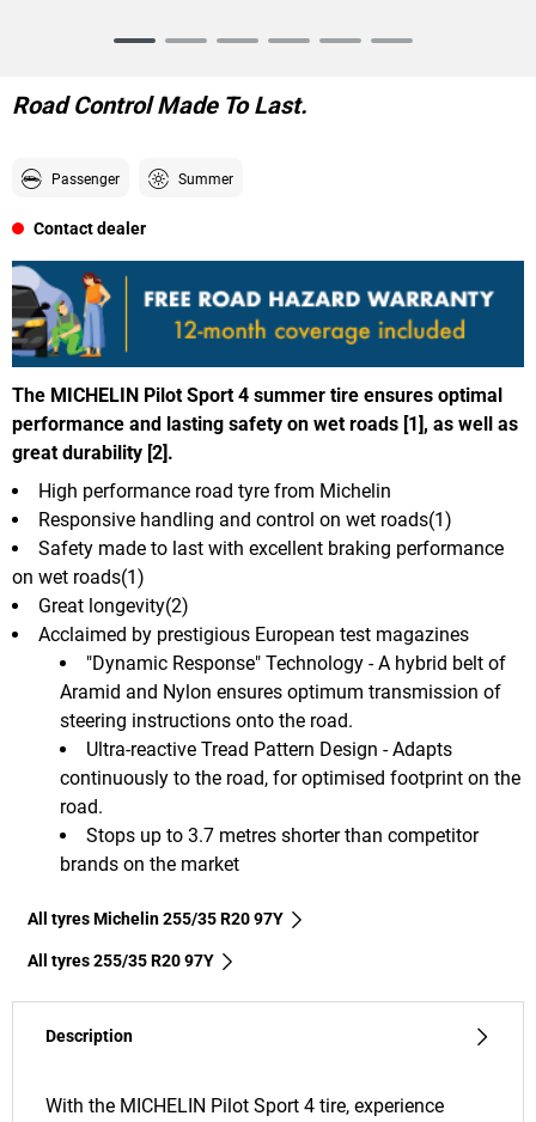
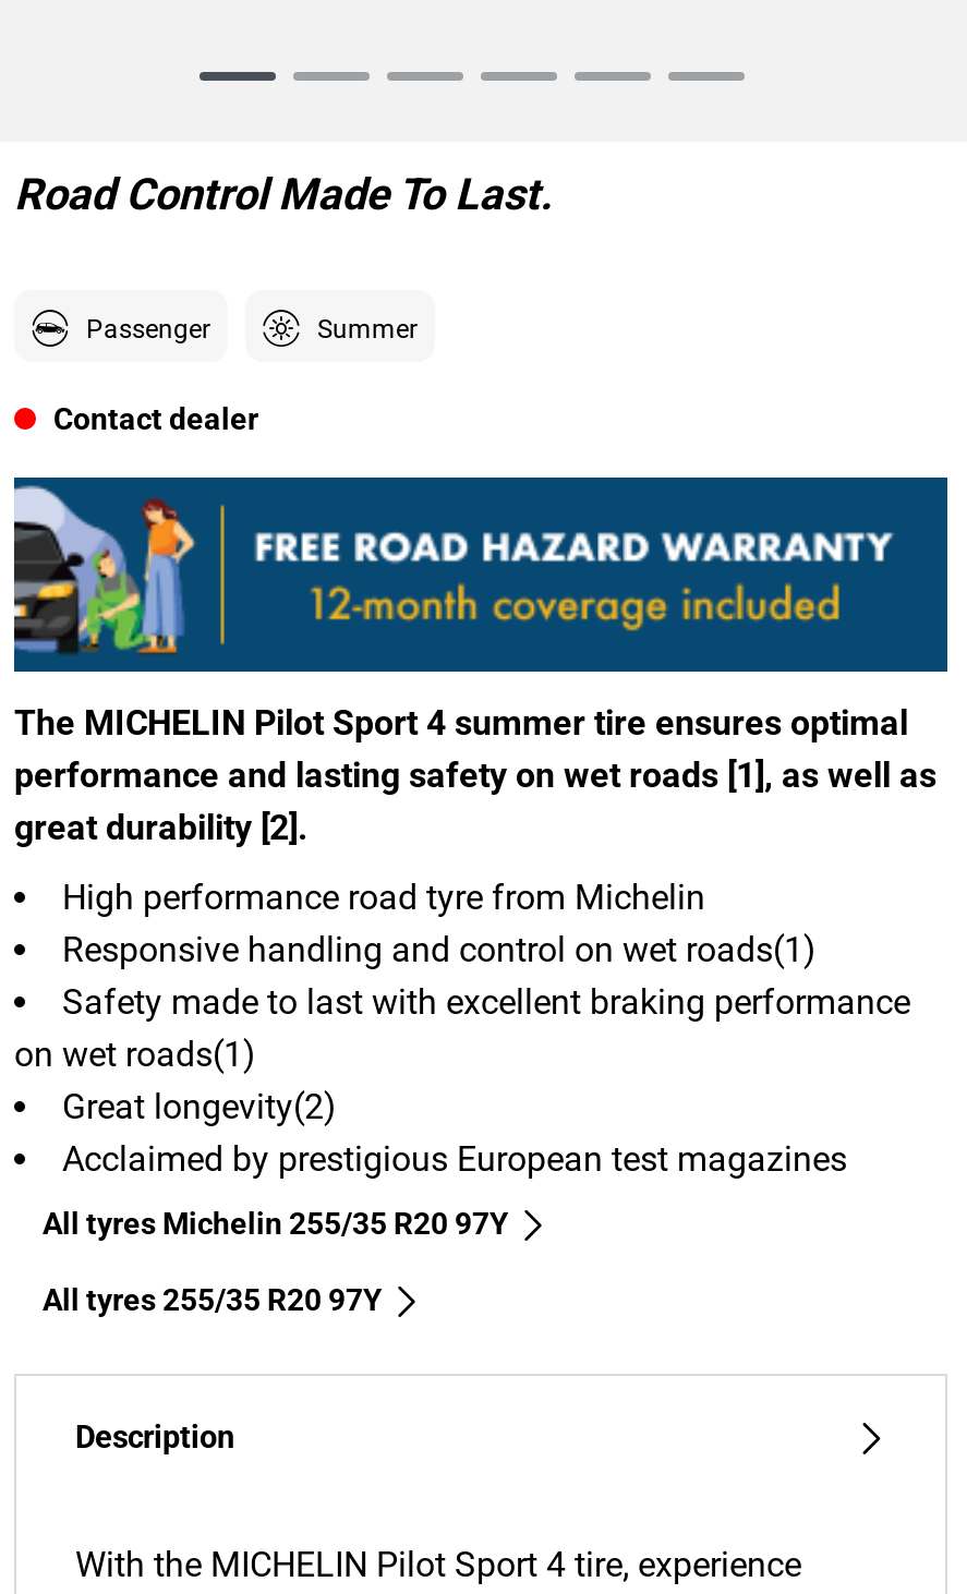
[60,653,520,876] "Dynamic Response" Technology - A hybrid belt of | Aramid and Nylon ensures optimum transmission of | steering instructions onto the road. | Ultra-reactive Tread Pattern Design - Adapts | continuously to the road, for optimised footprint on the | road. | Stops up to 3.7 metres shorter than competitor | brands on the market -> none

